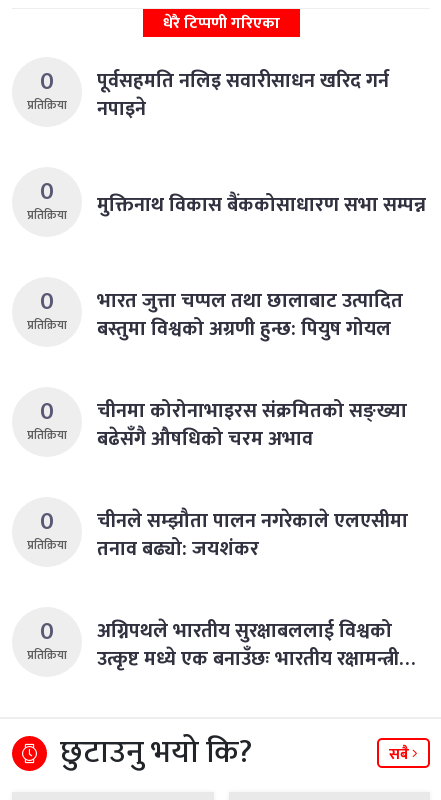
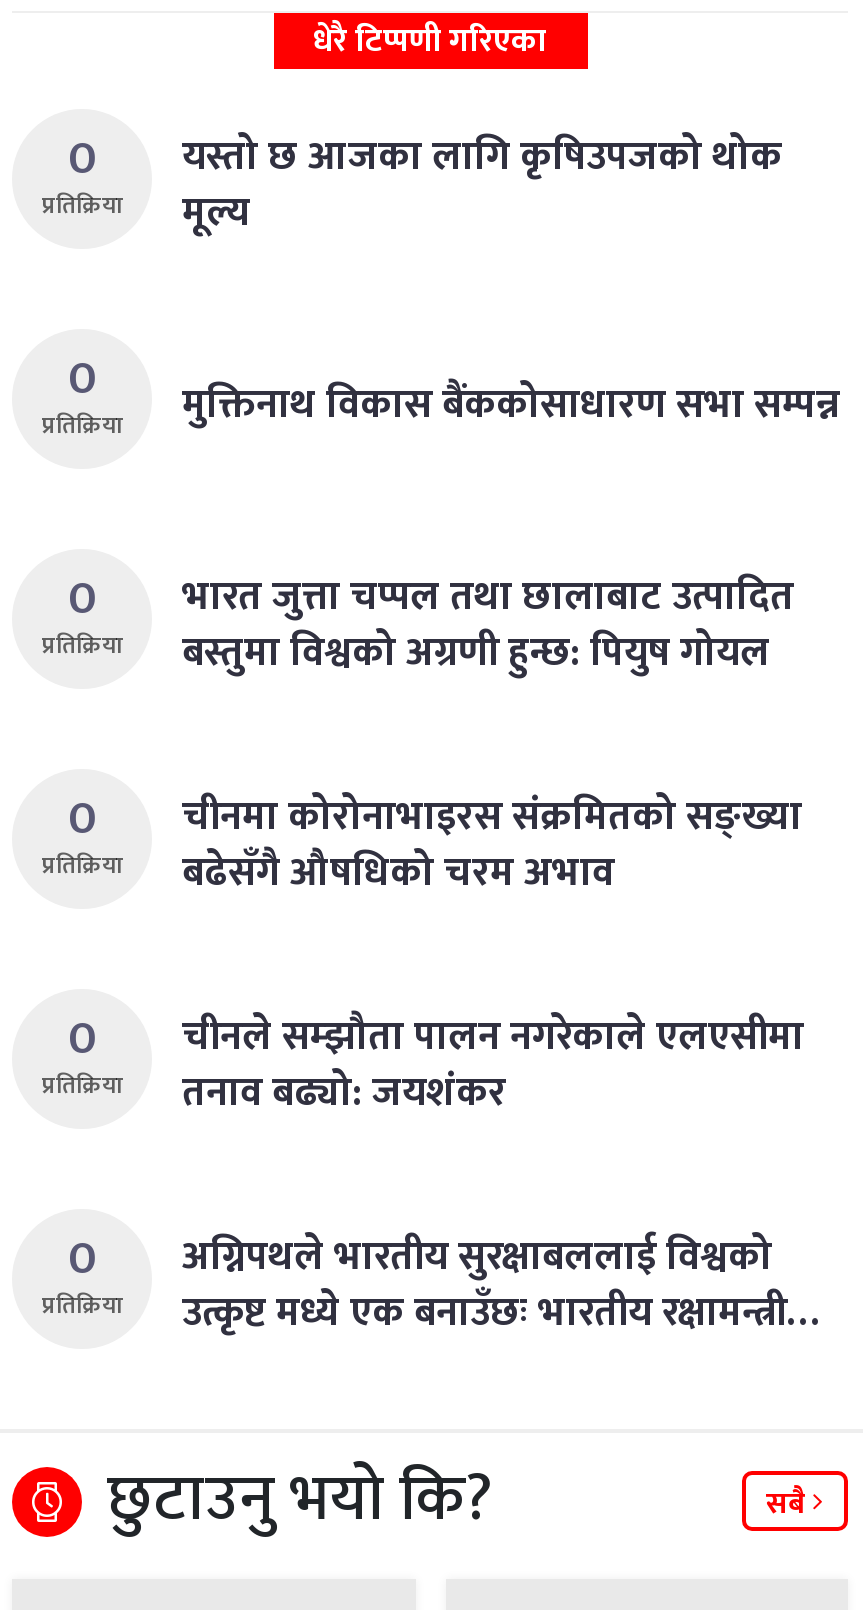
[97,64,389,126] पूर्वसहमति नलिइ सवारीसाधन खरिद गर्न | नपाइने -> [182,122,782,246] यस्तो छ आजका लागि कृषिउपजको थोक | मूल्य

